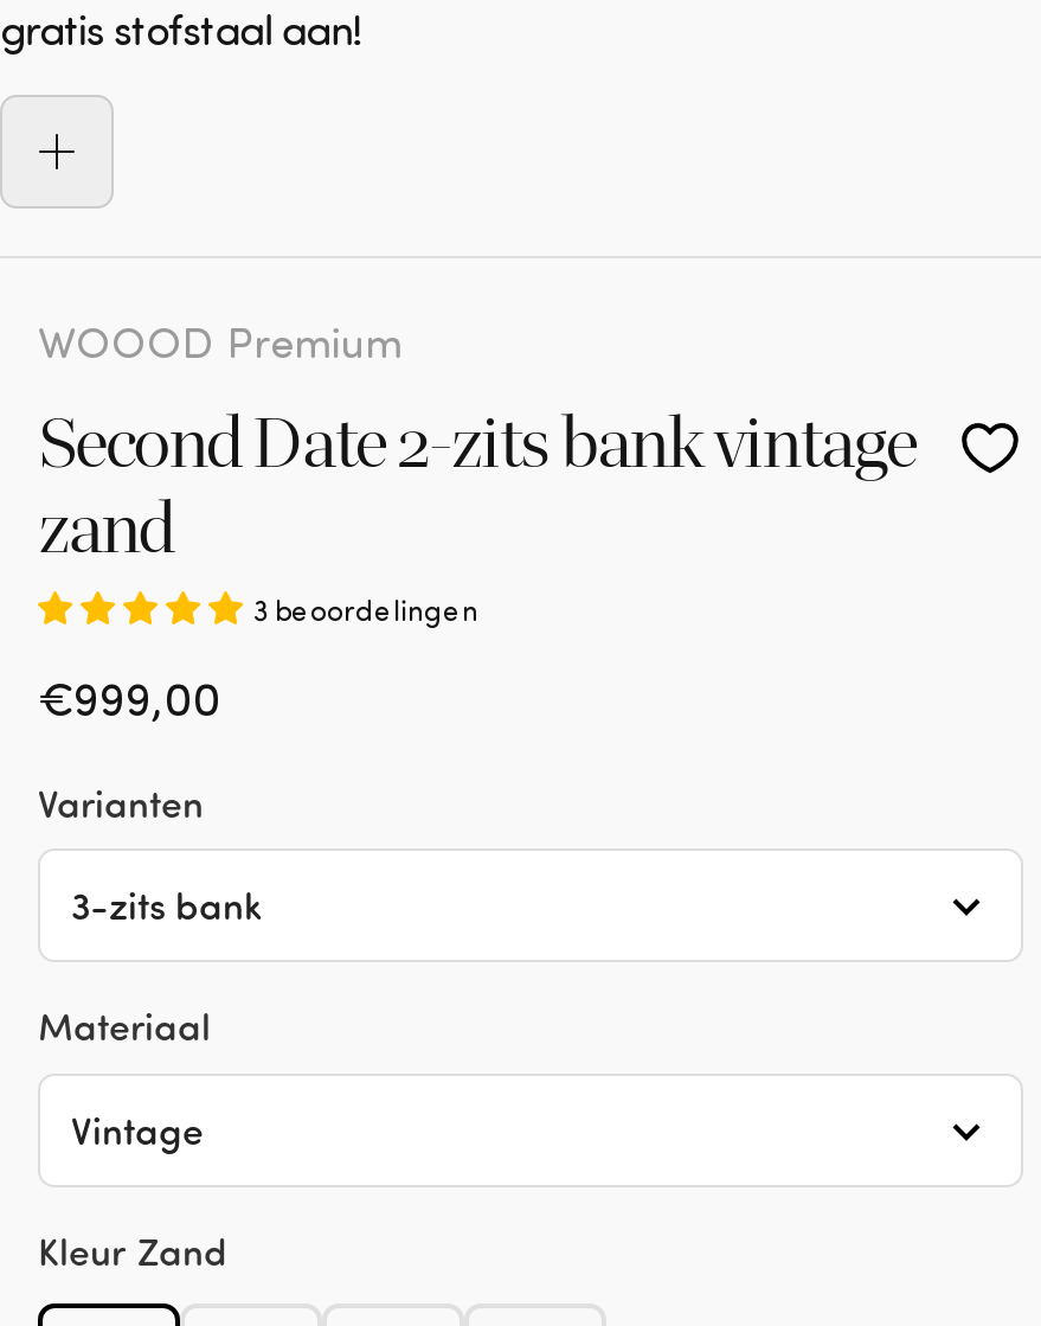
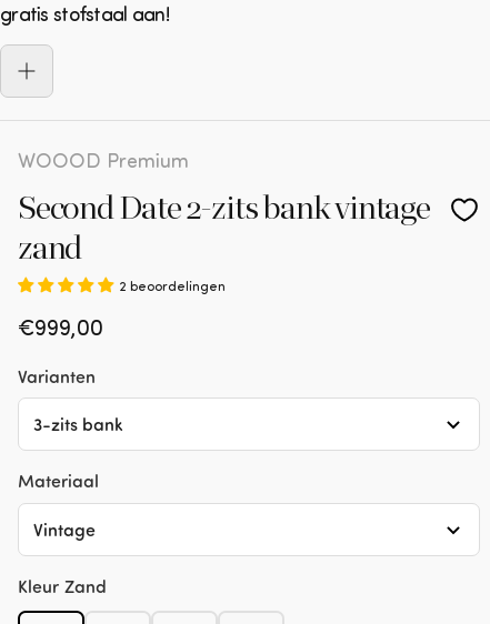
[253,598,478,627] 3 beoordelingen -> [119,280,226,294] 2 beoordelingen

